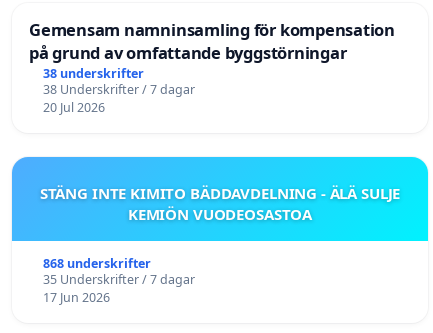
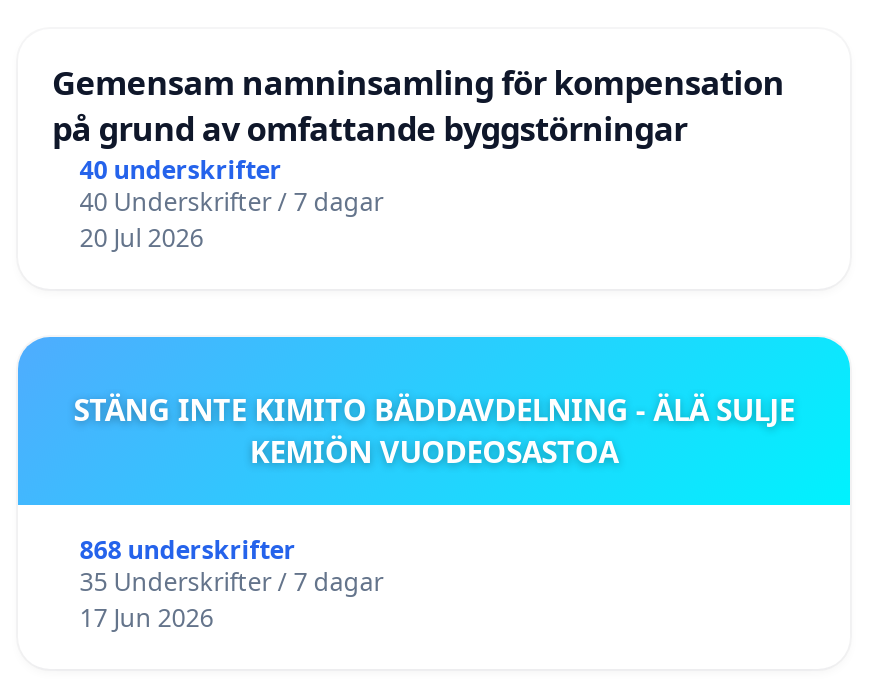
[43,65,144,82] 38 underskrifter -> [80,153,282,187] 40 underskrifter
[43,81,195,98] 38 Underskrifter / 7 dagar -> [80,185,384,219] 40 Underskrifter / 7 dagar

